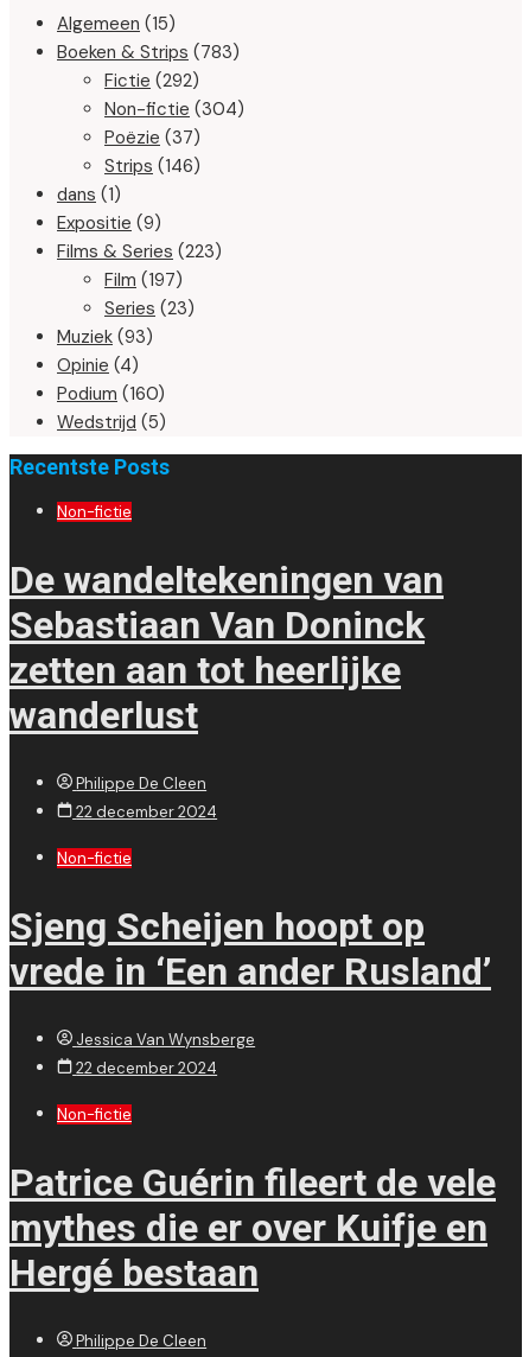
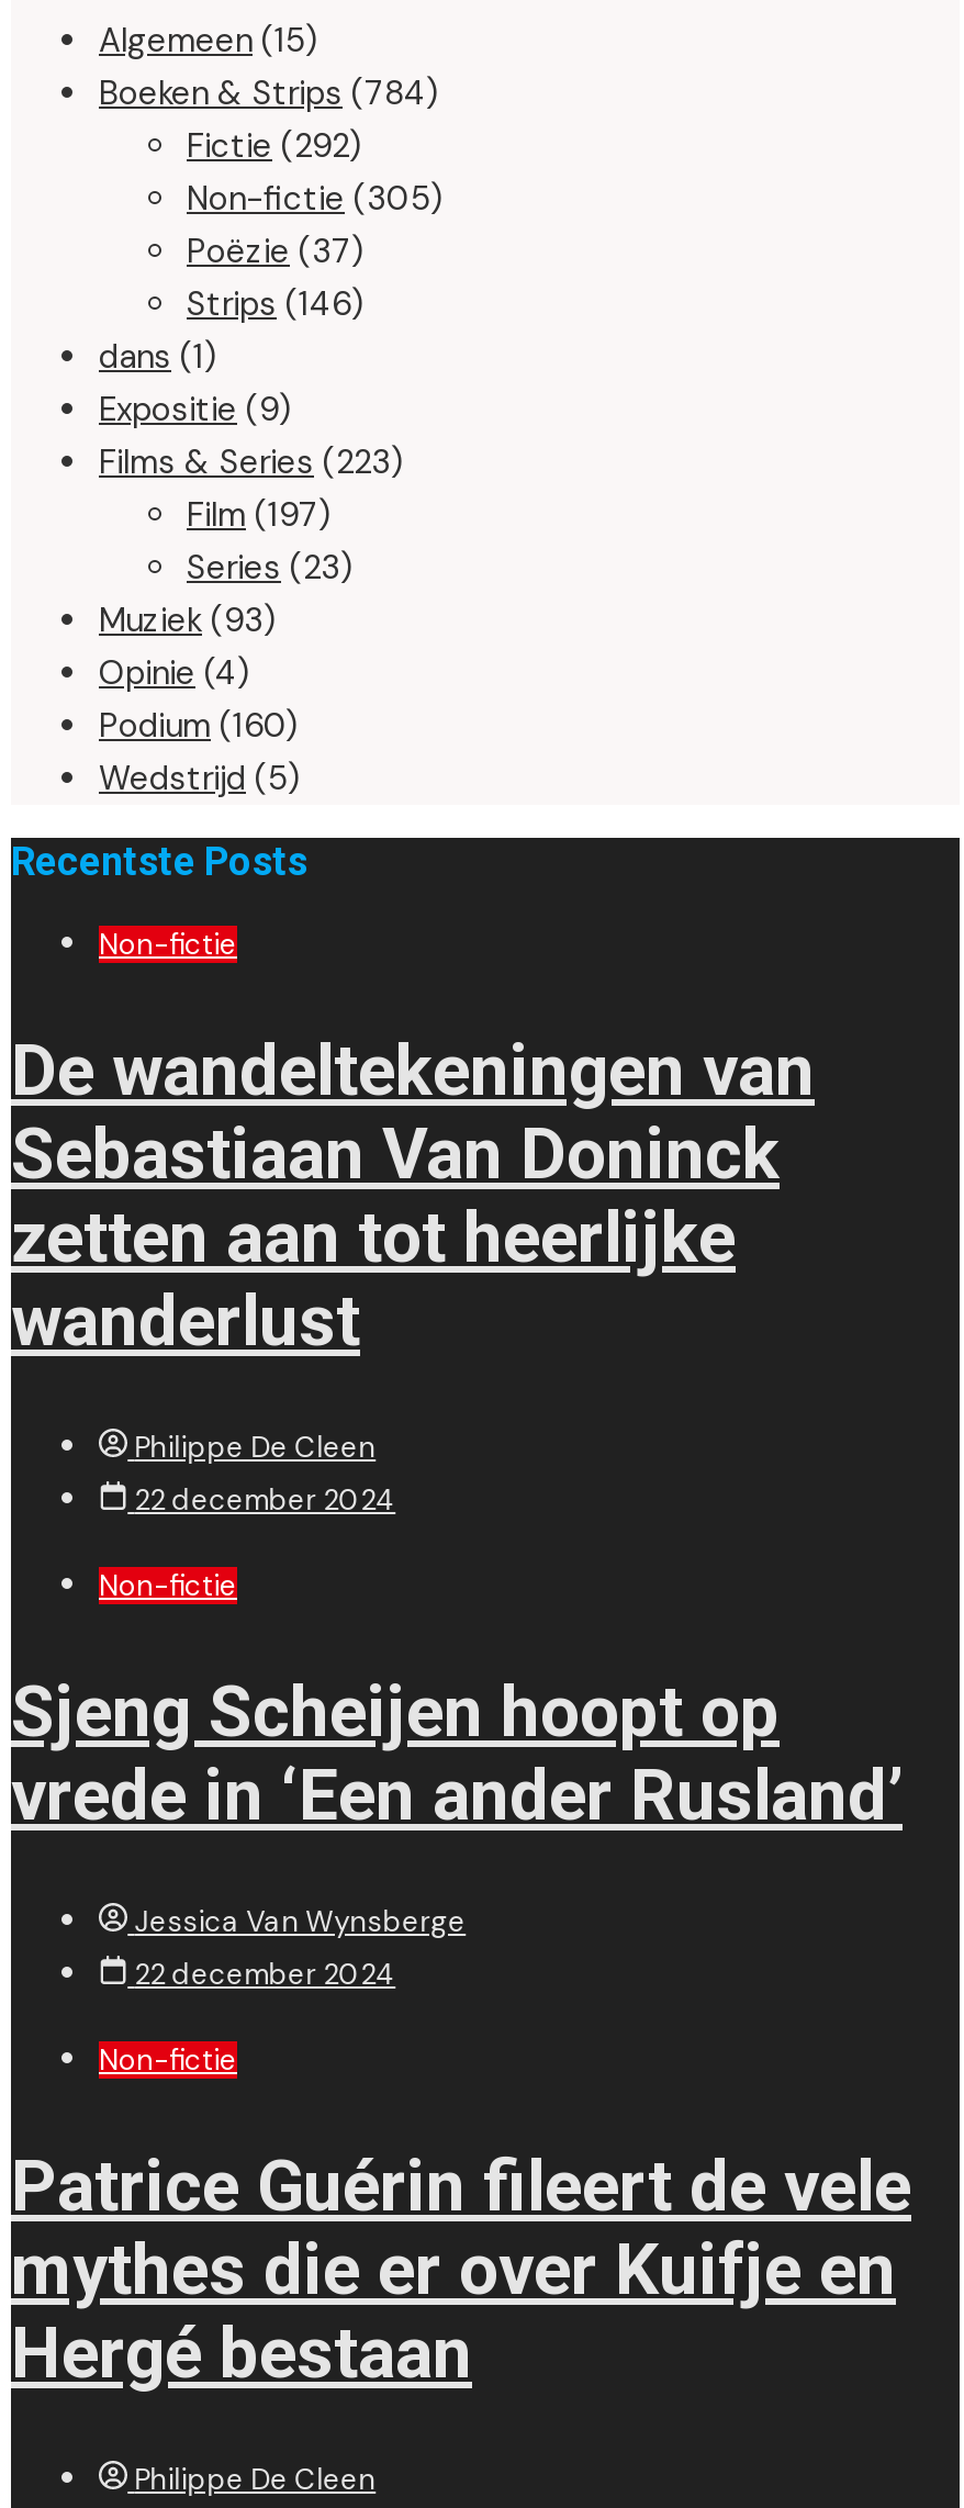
[57,40,240,64] Boeken & Strips (783) -> [99,71,439,115] Boeken & Strips (784)
[104,97,244,121] Non-fictie (304) -> [187,177,444,221] Non-fictie (305)

